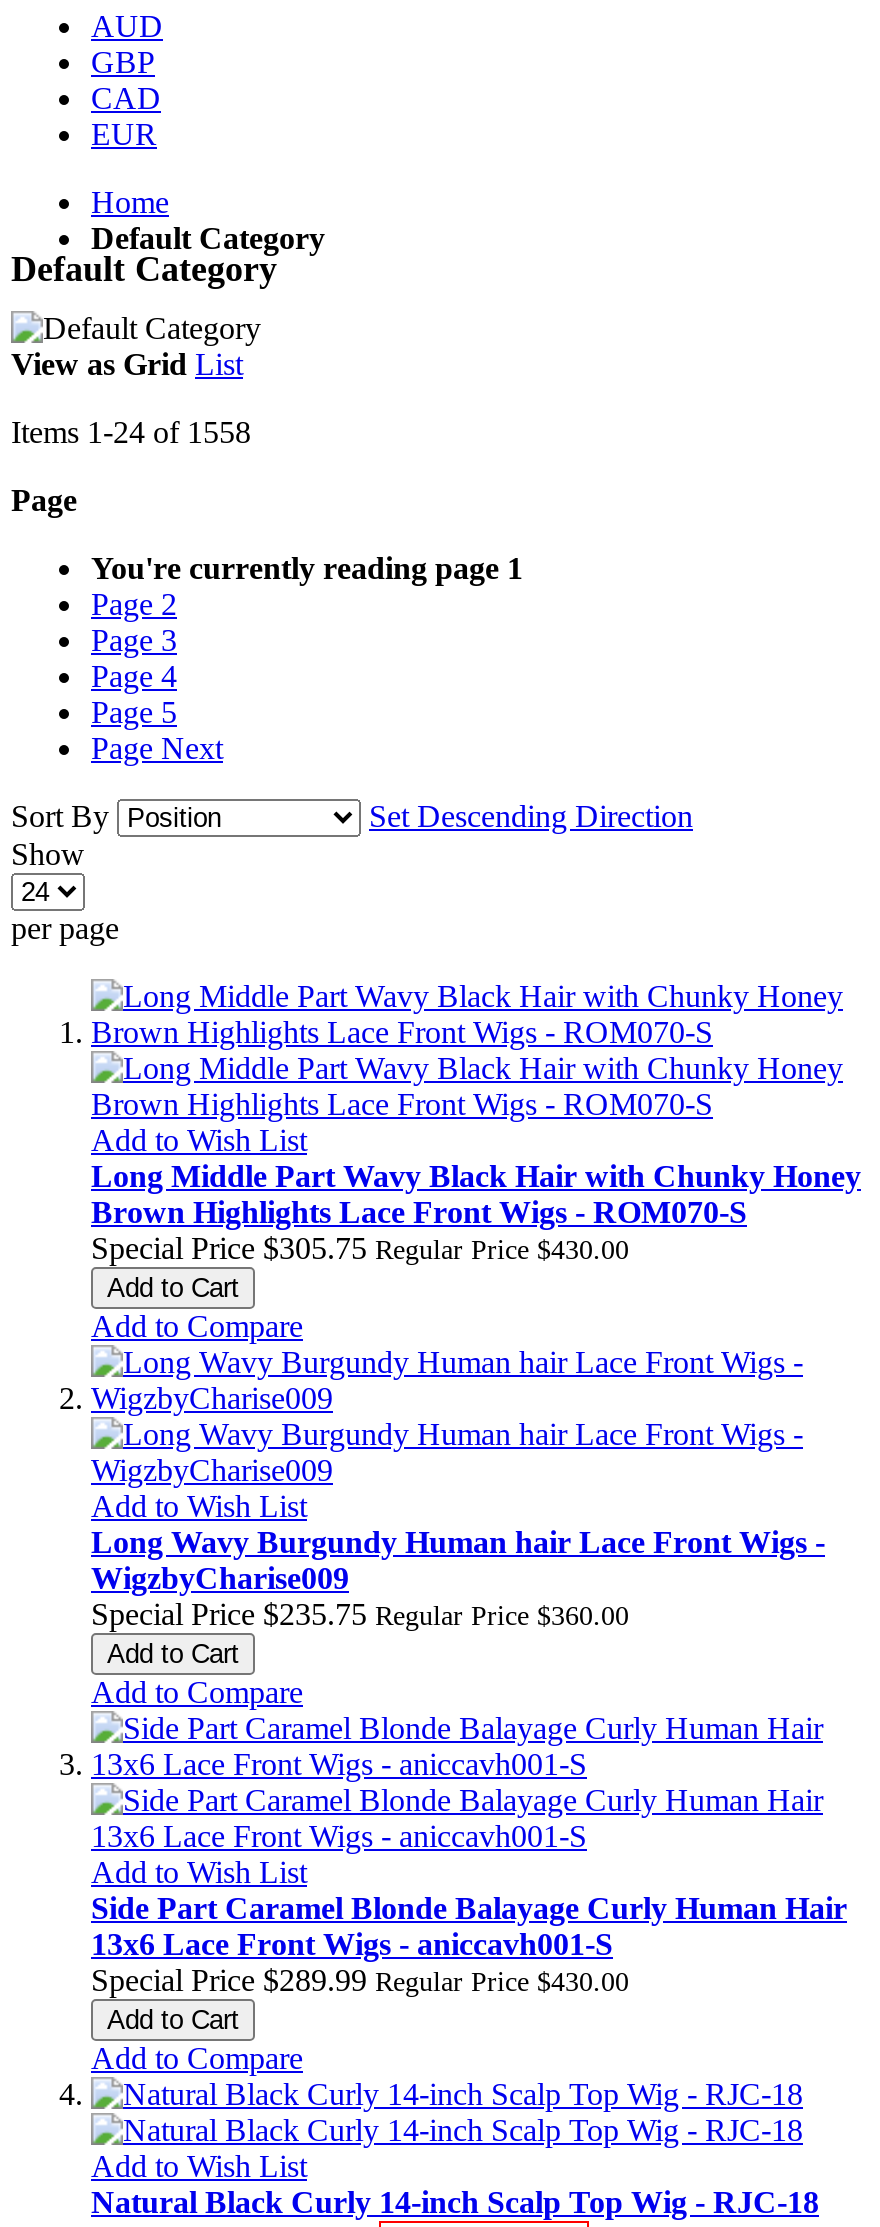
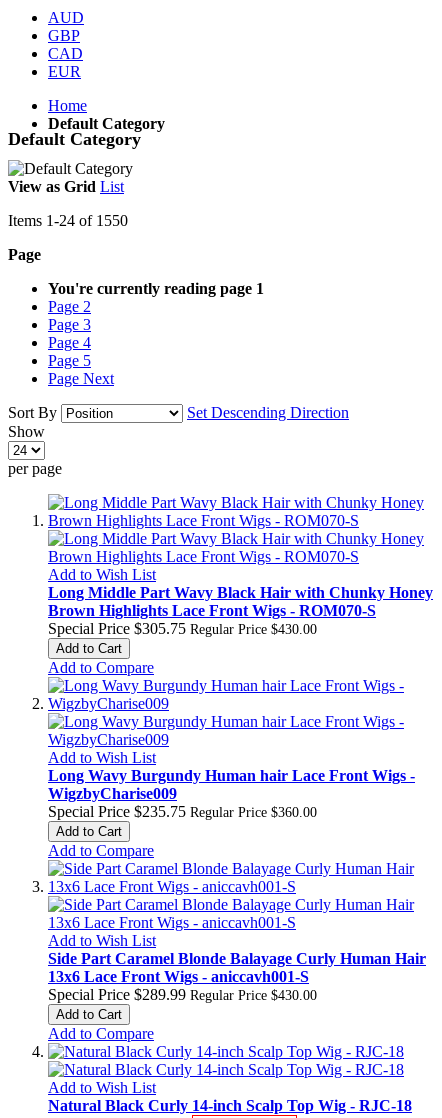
[11,415,251,449] Items 1 -24 of 1558 -> [8,212,128,229] Items 1 -24 of 1550

